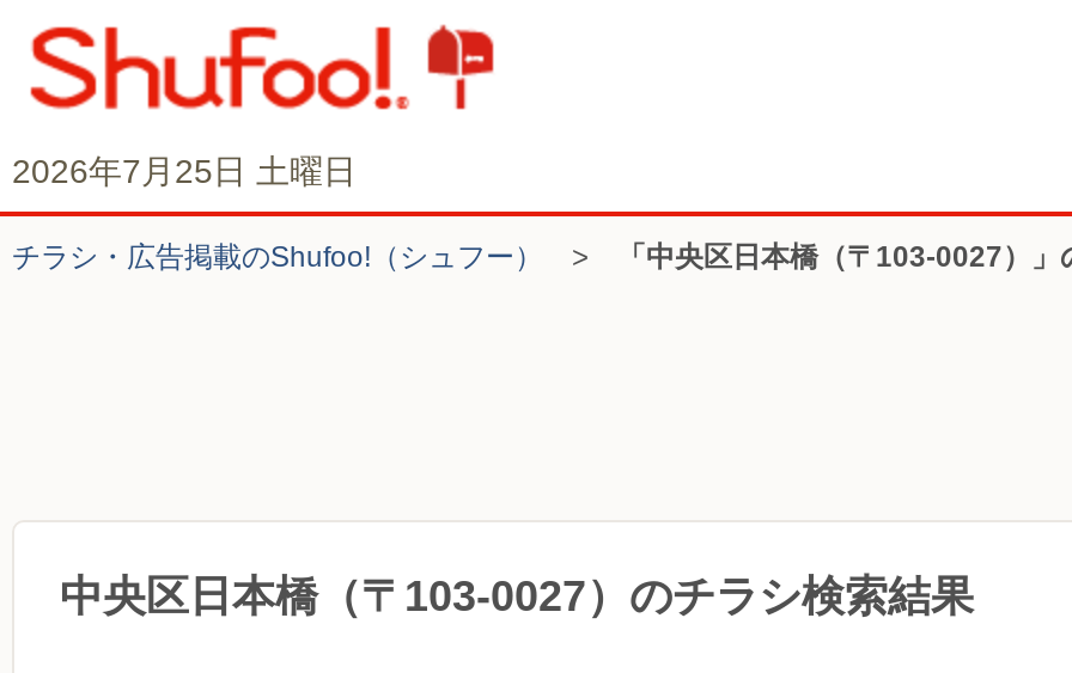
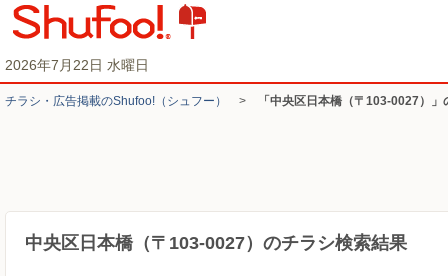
[12,152,357,190] 2026年7月25日 土曜日 -> [5,57,149,73] 2026年7月22日 水曜日

